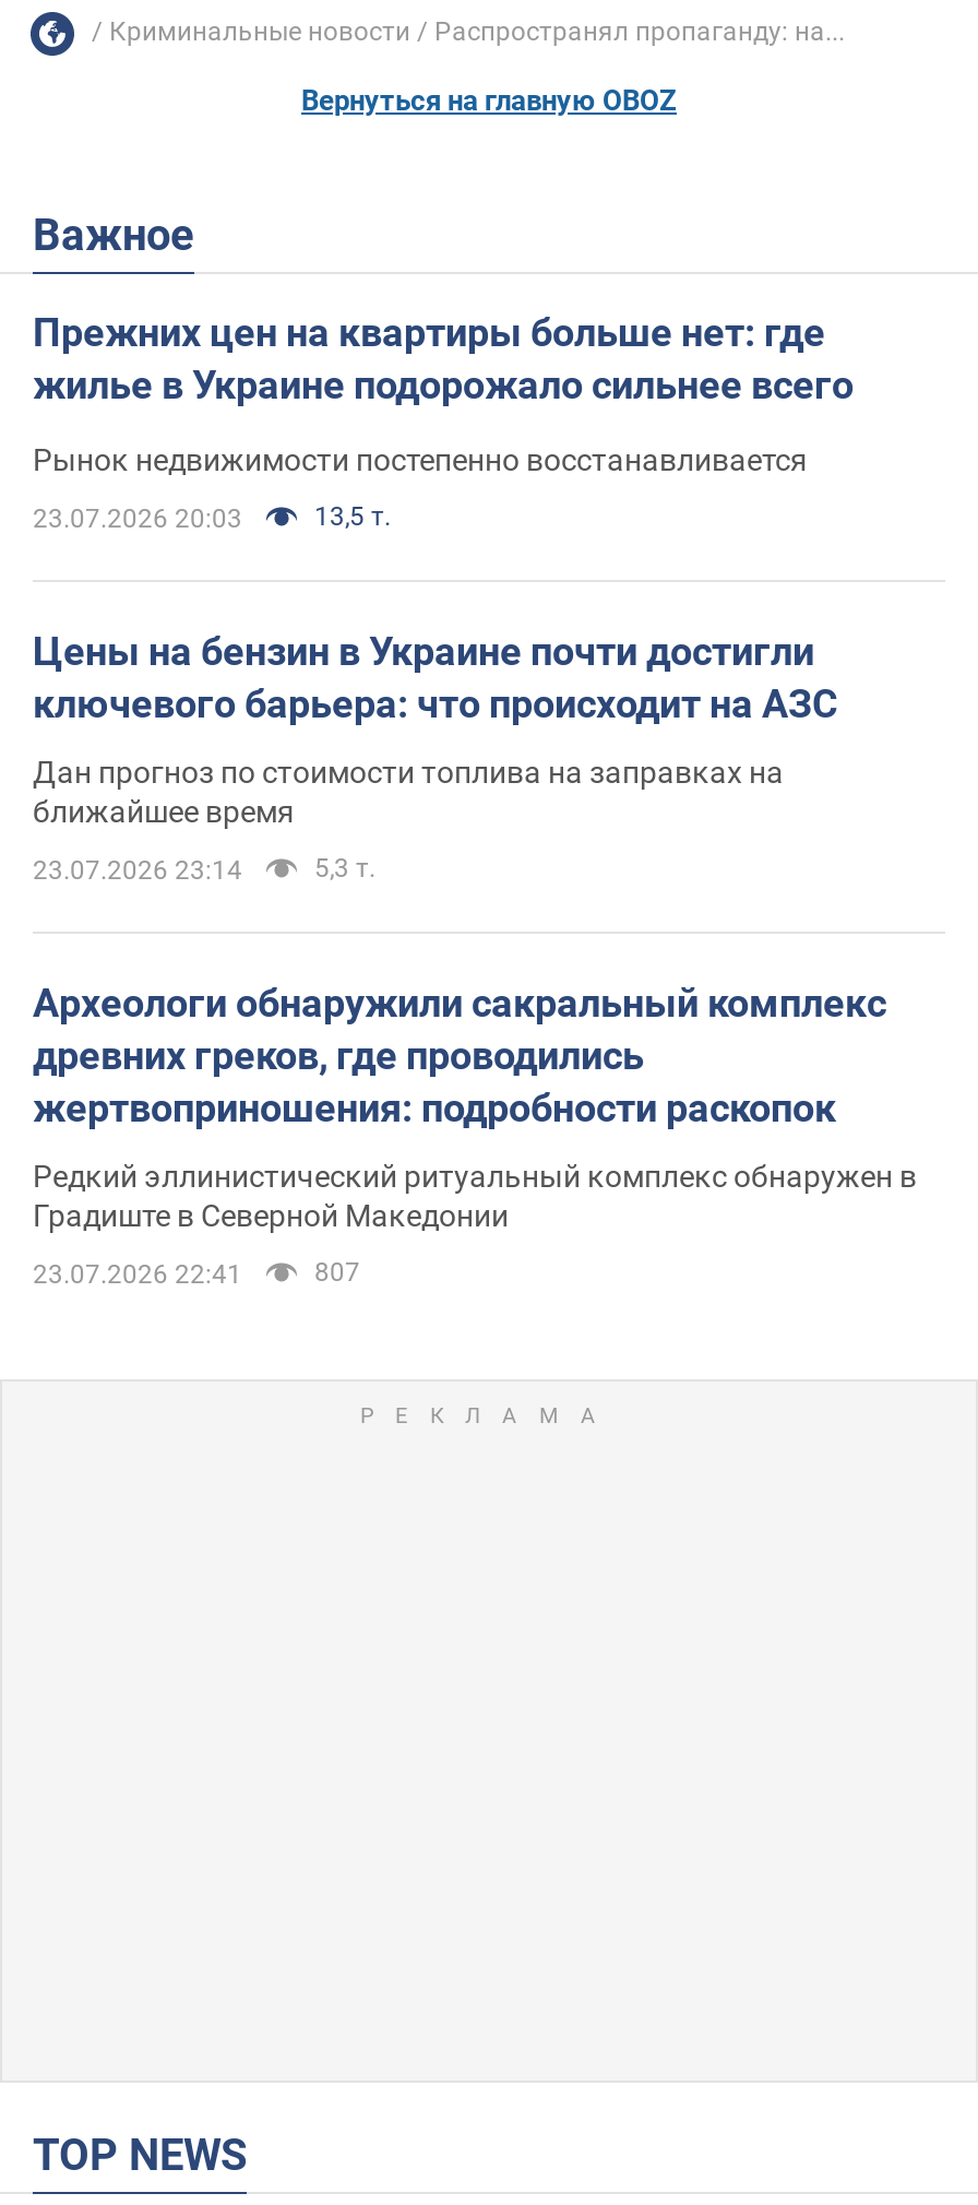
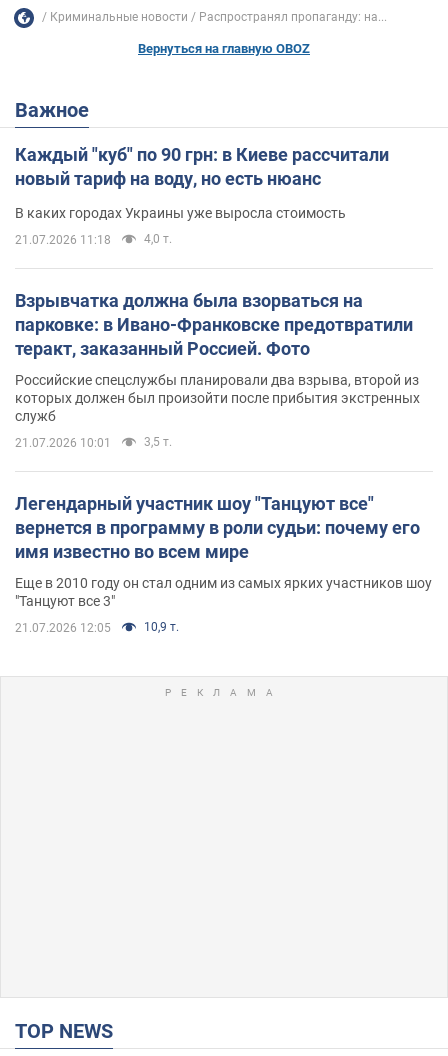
[33,308,854,407] Прежних цен на квартиры больше нет: где | жилье в Украине подорожало сильнее всего -> [15,144,389,189] Каждый "куб" по 90 грн: в Киеве рассчитали | новый тариф на воду, но есть нюанс
[33,442,808,477] Рынок недвижимости постепенно восстанавливается -> [15,205,346,221] В каких городах Украины уже выросла стоимость
[33,501,391,533] 23.07.2026 20:03 | 13,5 т. -> [15,232,172,247] 21.07.2026 11:18 | 4,0 т.
[33,627,838,726] Цены на бензин в Украине почти достигли | ключевого барьера: что происходит на АЗС -> [15,290,413,359] Взрывчатка должна была взорваться на | парковке: в Ивано-Франковске предотвратили | теракт, заказанный Россией. Фото
[33,754,784,828] Дан прогноз по стоимости топлива на заправках на | ближайшее время -> [15,372,420,424] Российские спецслужбы планировали два взрыва, второй из | которых должен был произойти после прибытия экстренных | служб
[33,852,375,885] 23.07.2026 23:14 | 5,3 т. -> [15,435,172,450] 21.07.2026 10:01 | 3,5 т.
[33,979,886,1130] Археологи обнаружили сакральный комплекс | древних греков, где проводились | жертвоприношения: подробности раскопок -> [15,493,420,562] Легендарный участник шоу "Танцуют все" | вернется в программу в роли судьи: почему его | имя известно во всем мире
[33,1158,917,1232] Редкий эллинистический ритуальный комплекс обнаружен в | Градиште в Северной Македонии -> [15,575,432,609] Еще в 2010 году он стал одним из самых ярких участников шоу | "Танцуют все 3"
[33,1256,360,1289] 23.07.2026 22:41 | 807 -> [15,620,179,635] 21.07.2026 12:05 | 10,9 т.

